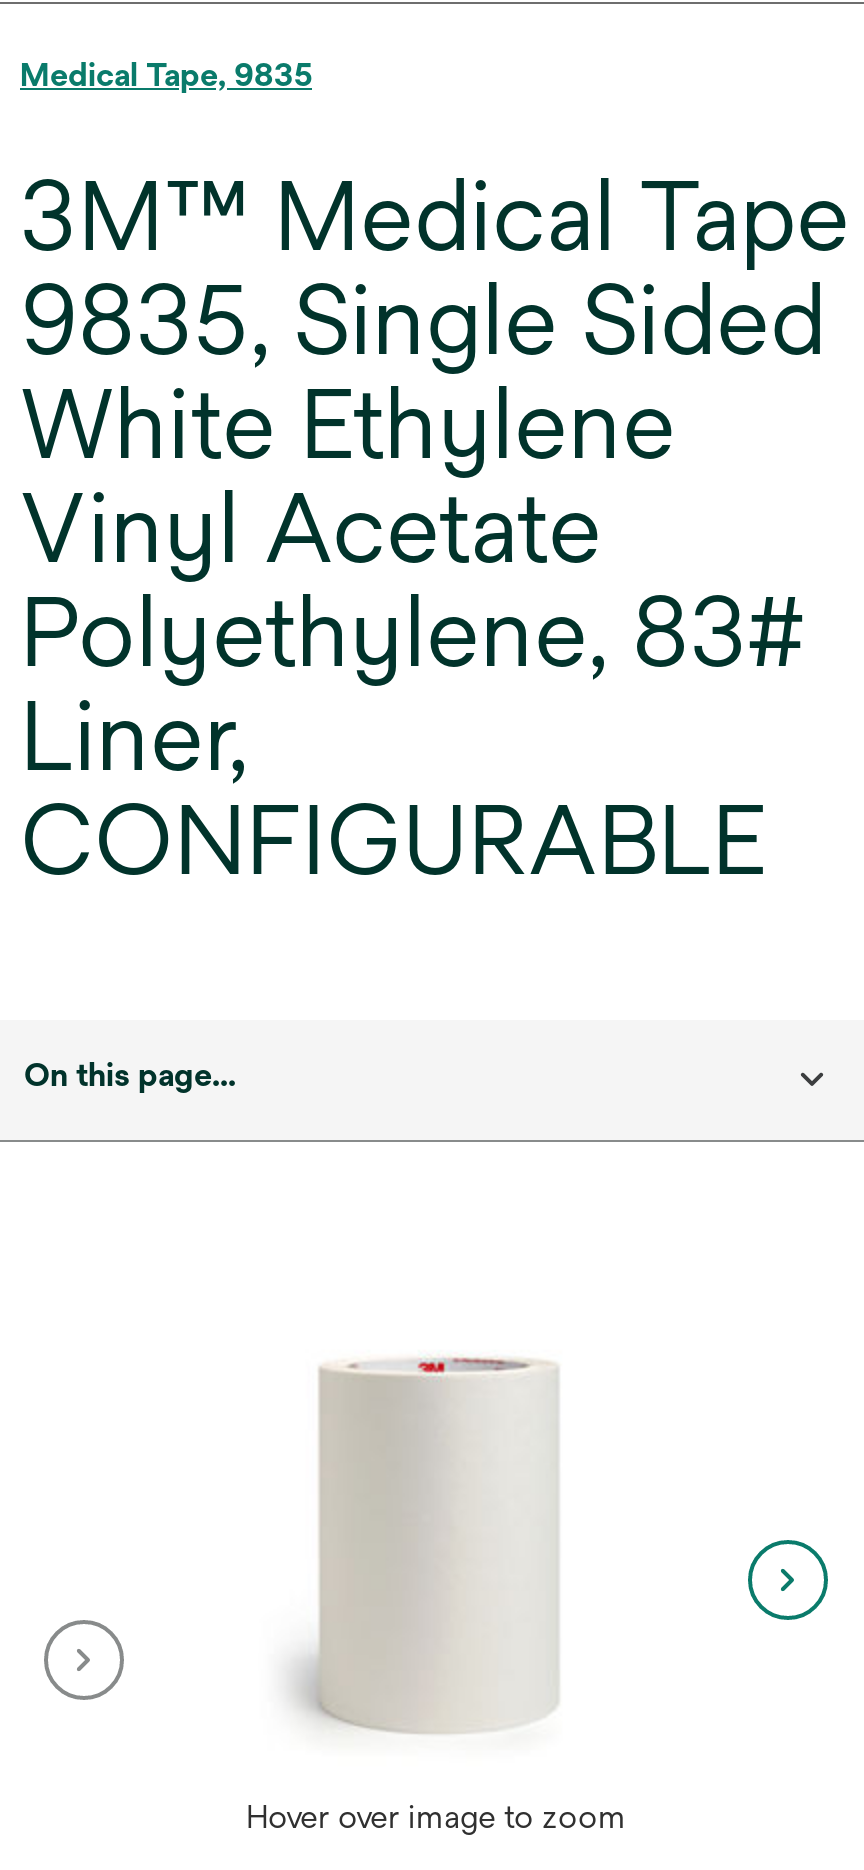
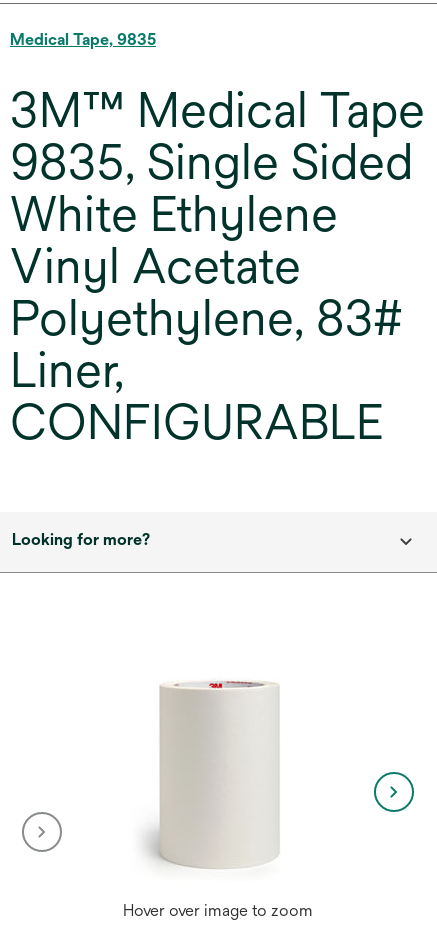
[24,1056,236,1094] On this page... -> [12,530,150,549] Looking for more?

